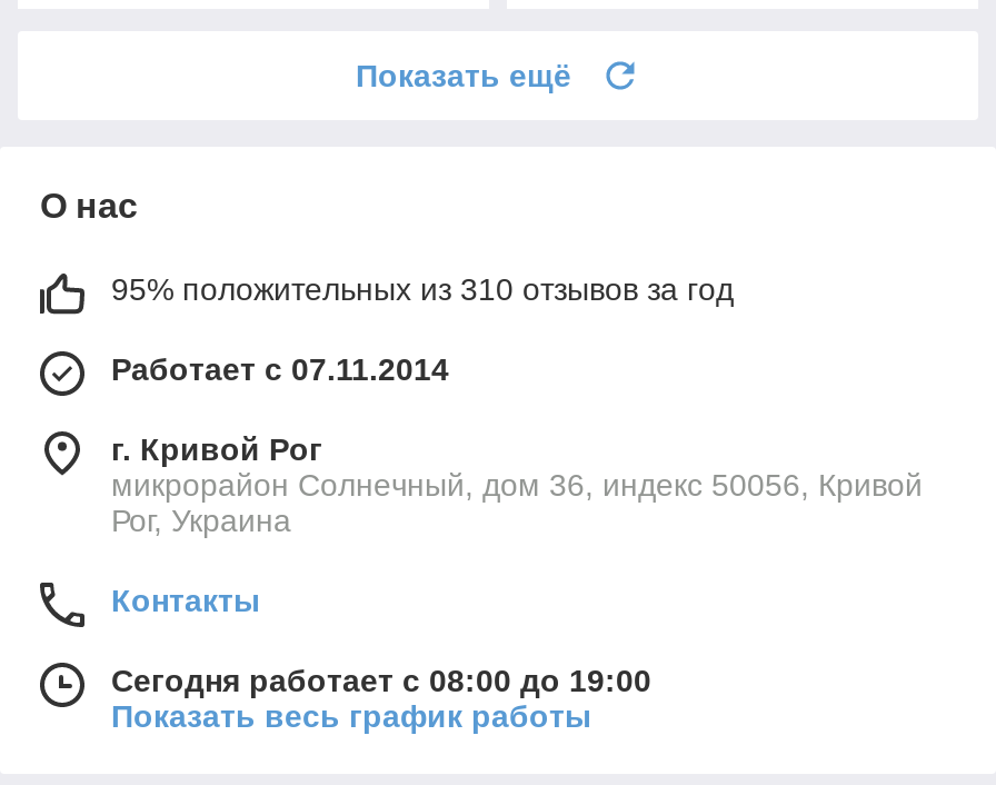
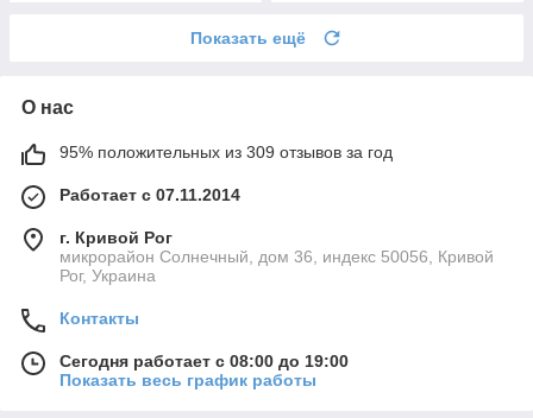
[111,271,734,306] 95% положительных из 310 отзывов за год -> [59,142,393,161] 95% положительных из 309 отзывов за год

